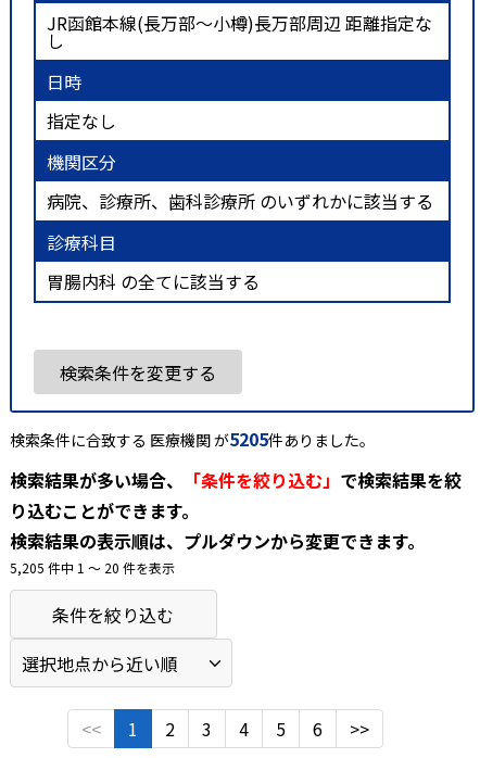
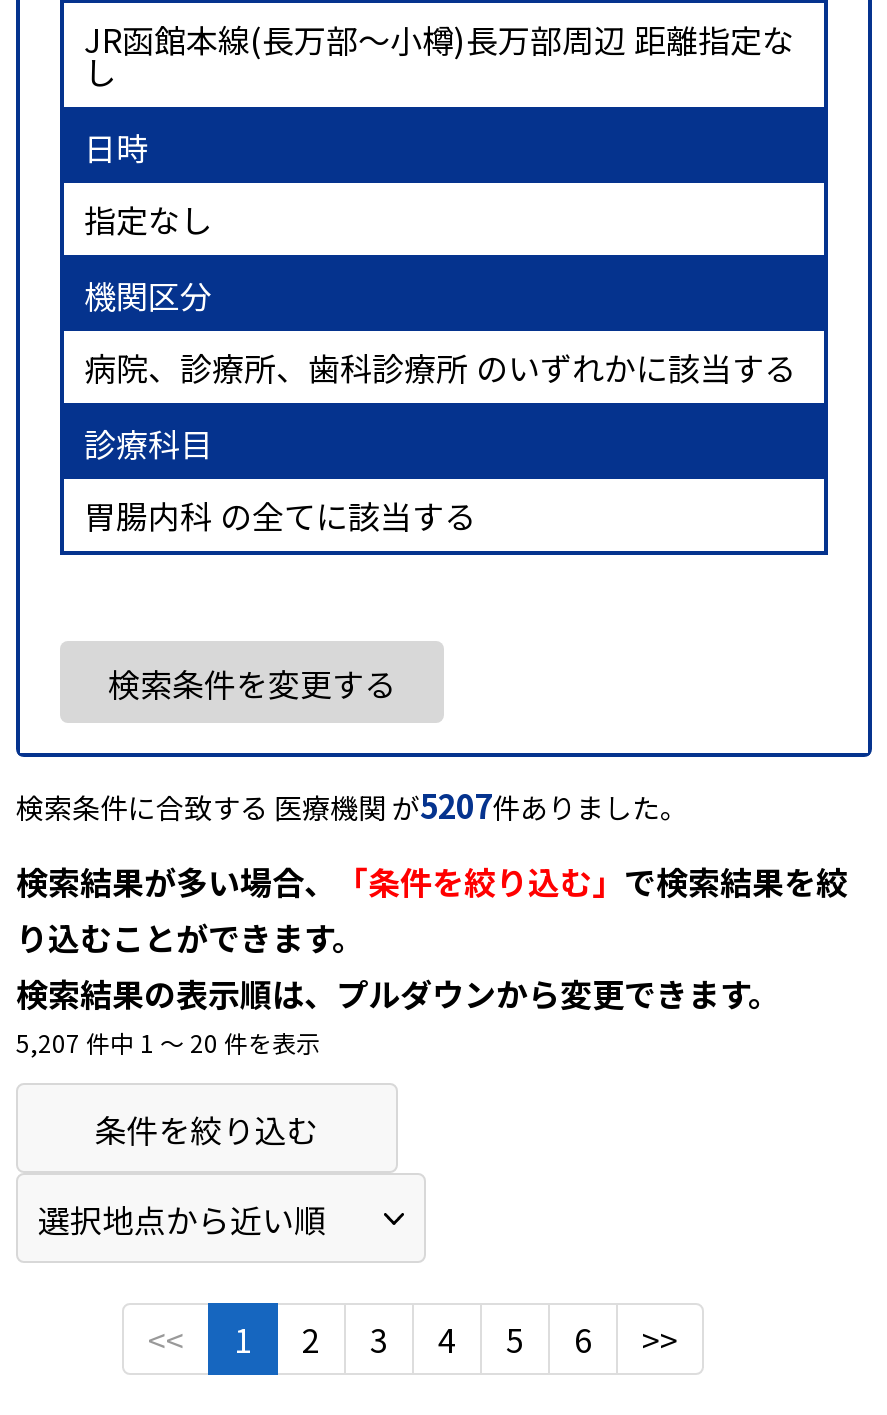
[10,425,375,451] 検索条件に合致する 医療機関 が5205件ありました。 -> [16,780,688,828] 検索条件に合致する 医療機関 が5207件ありました。
[10,558,175,576] 5,205 件中 1 〜 20 件を表示 -> [16,1024,320,1058] 5,207 件中 1 〜 20 件を表示

